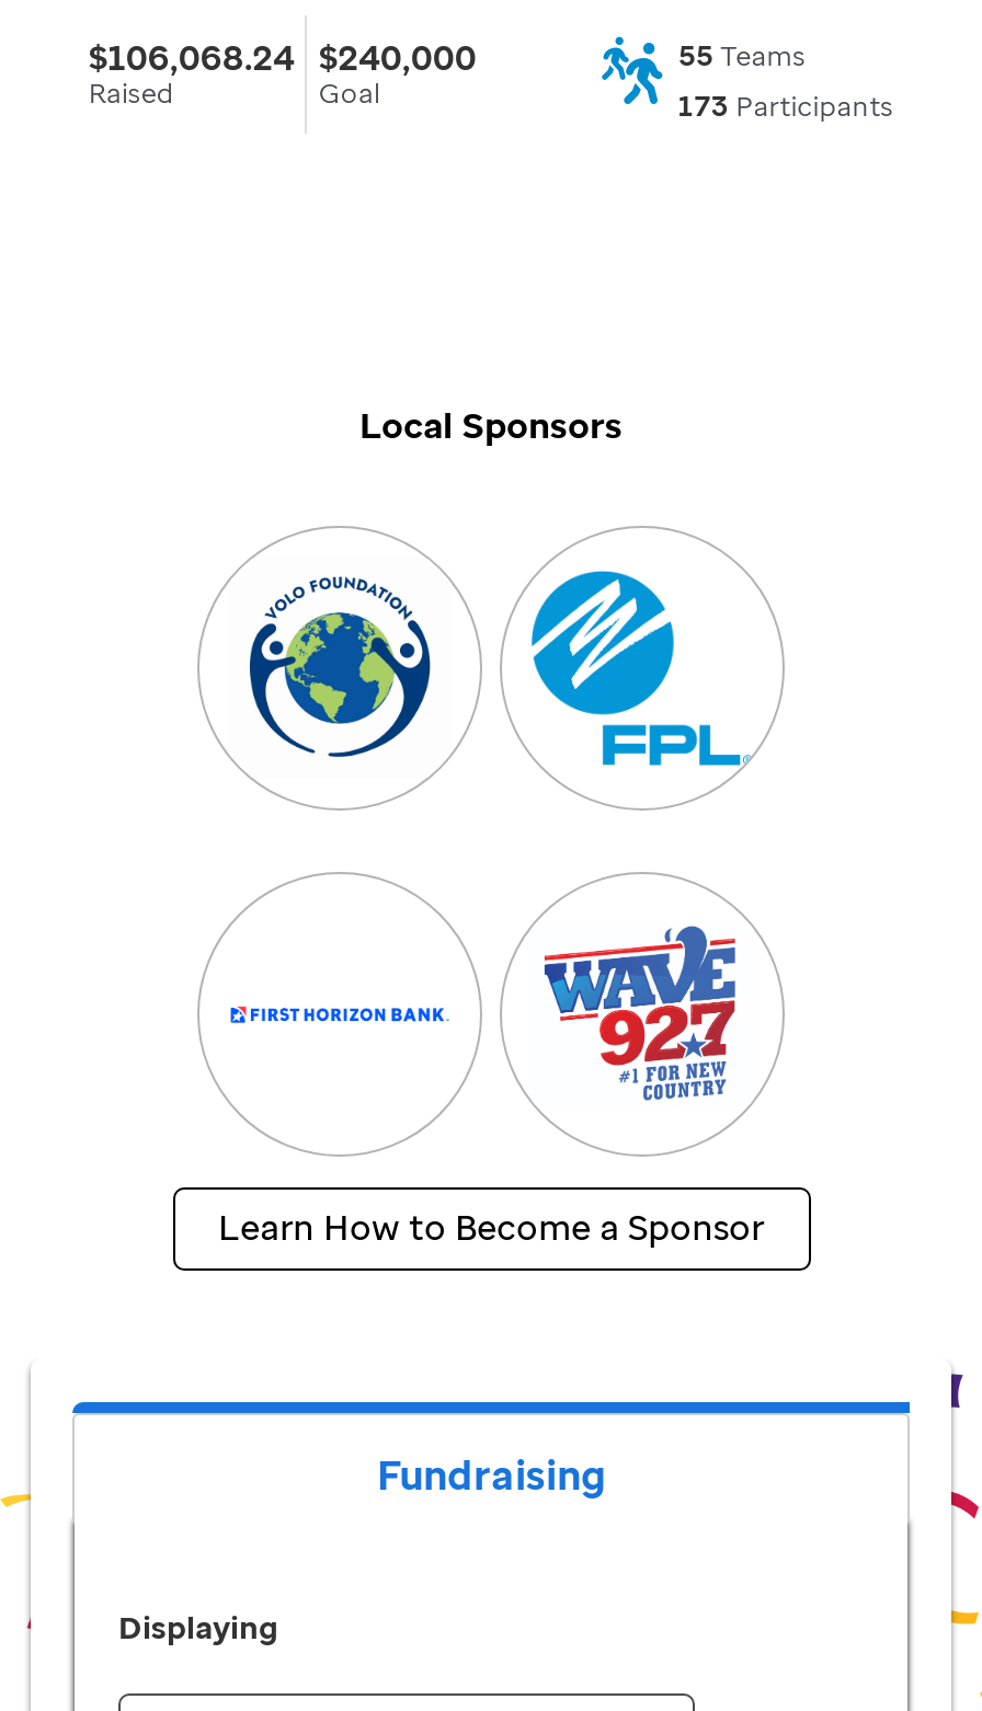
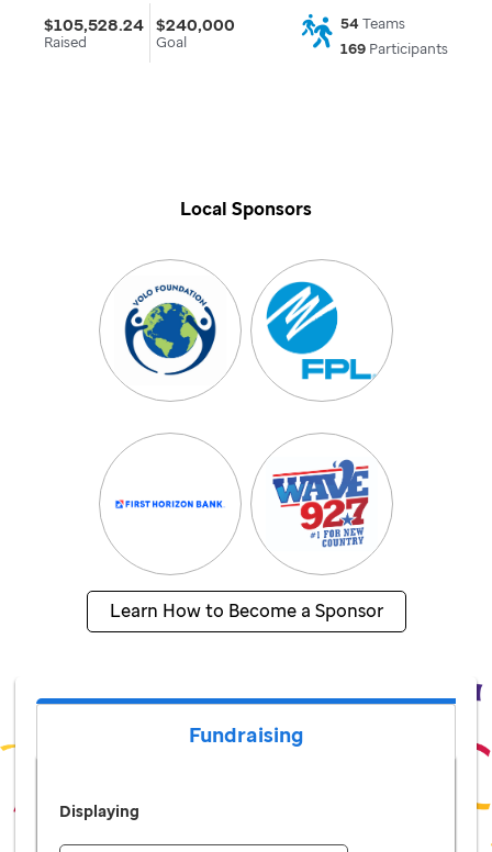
[89,35,477,79] $106,068.24 $240,000 -> [44,13,235,35] $105,528.24 $240,000
[679,37,806,74] 55 Teams -> [340,14,405,33] 54 Teams
[679,88,893,126] 173 Participants -> [340,40,448,59] 169 Participants

